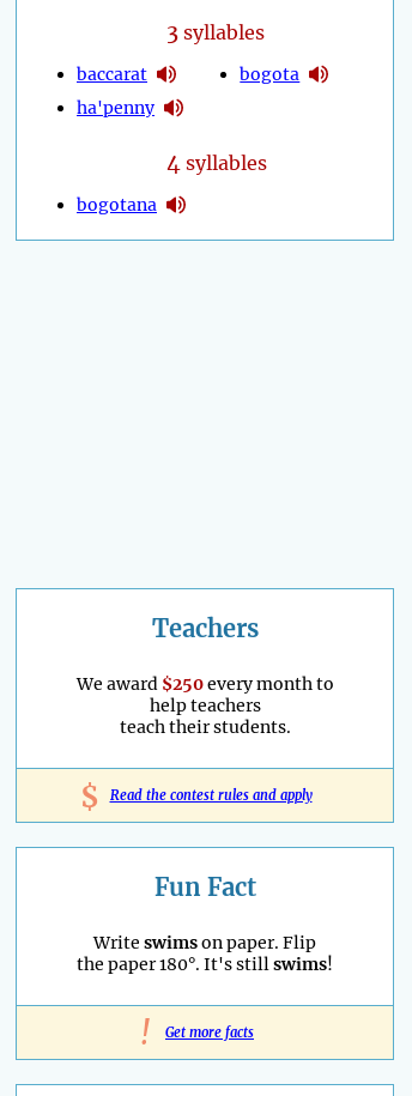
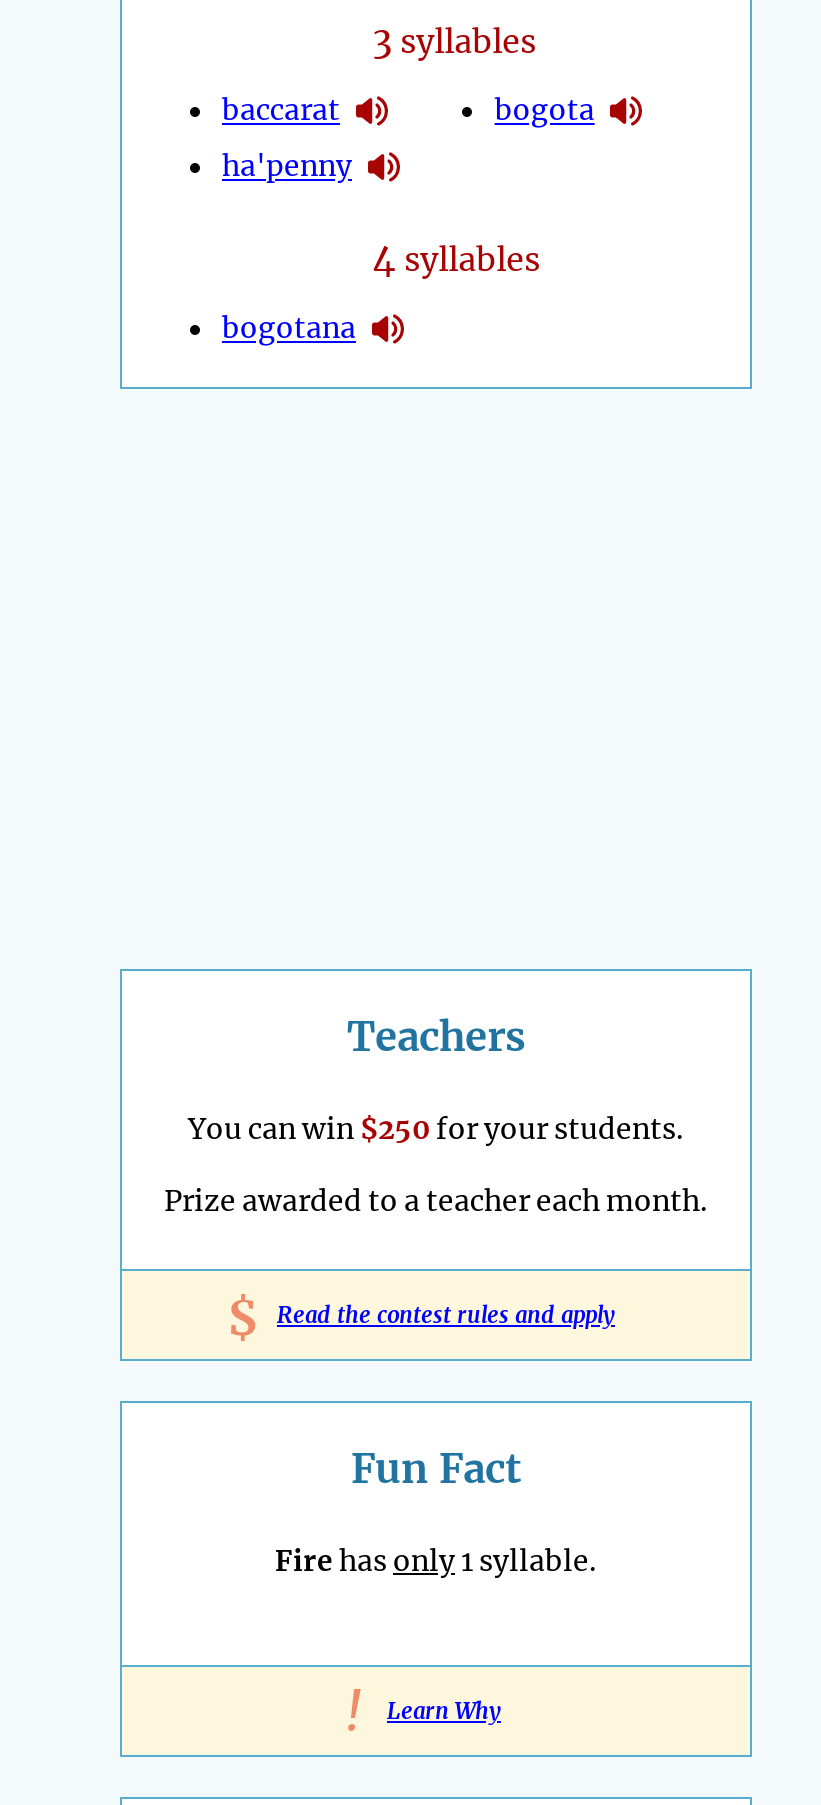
[76,674,334,738] We award $250 every month to | help teachers | teach their students. -> [164,1112,708,1220] You can win $250 for your students. | Prize awarded to a teacher each month.
[77,932,333,975] Write swims on paper. Flip | the paper 180°. It's still swims! -> [275,1544,597,1580] Fire has only 1 syllable.
[165,1024,254,1041] Get more facts -> [387,1698,501,1726] Learn Why

